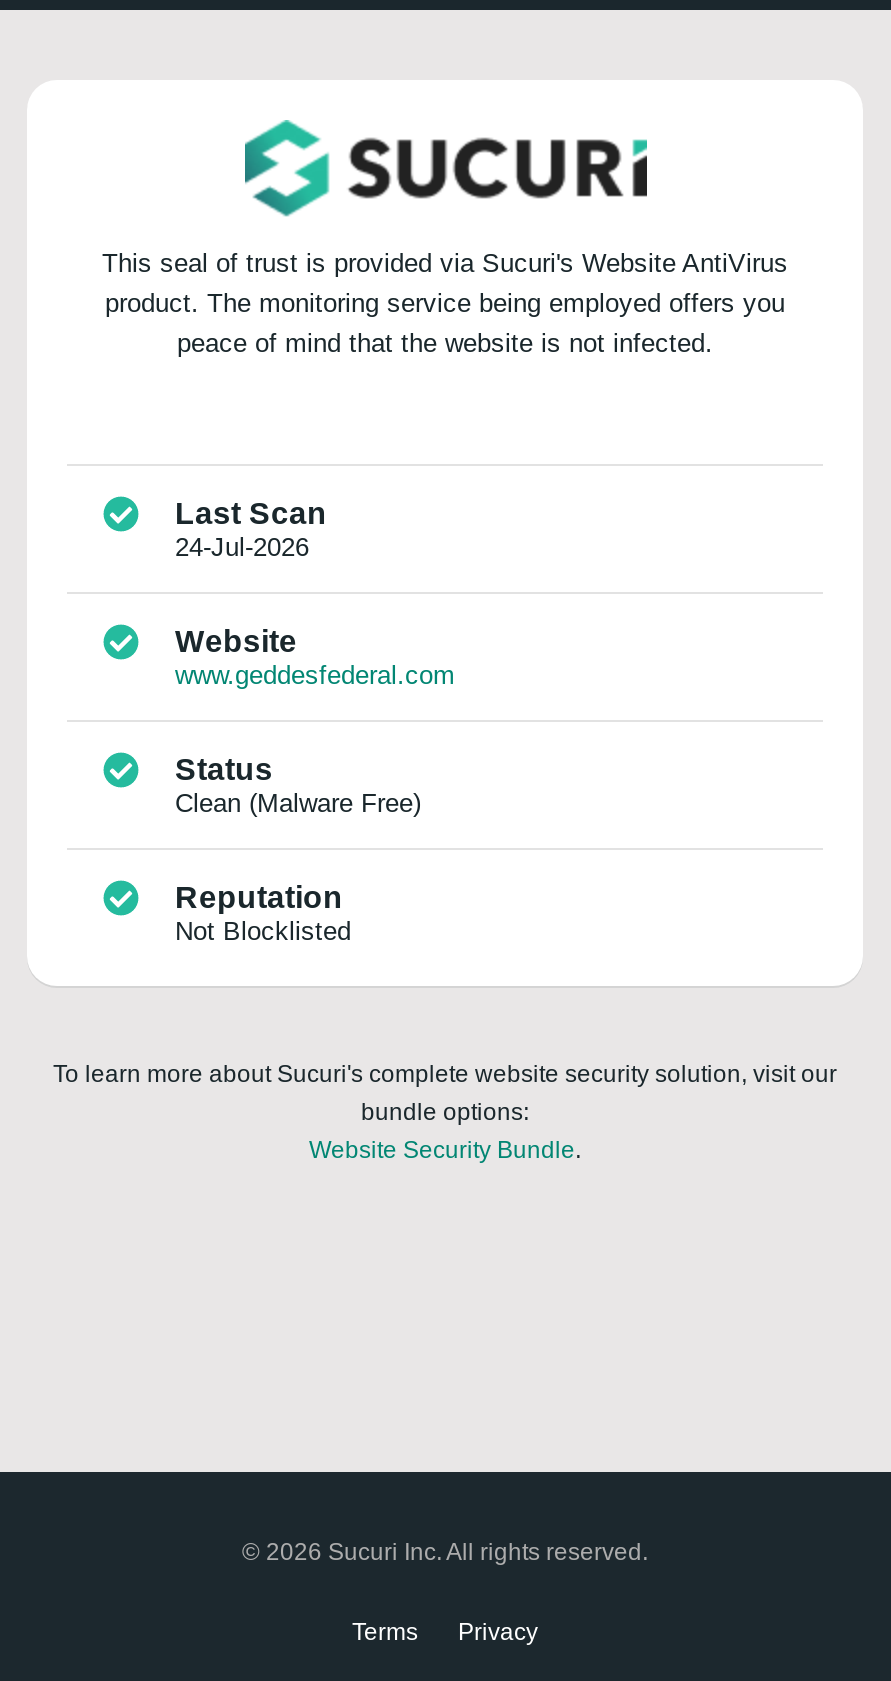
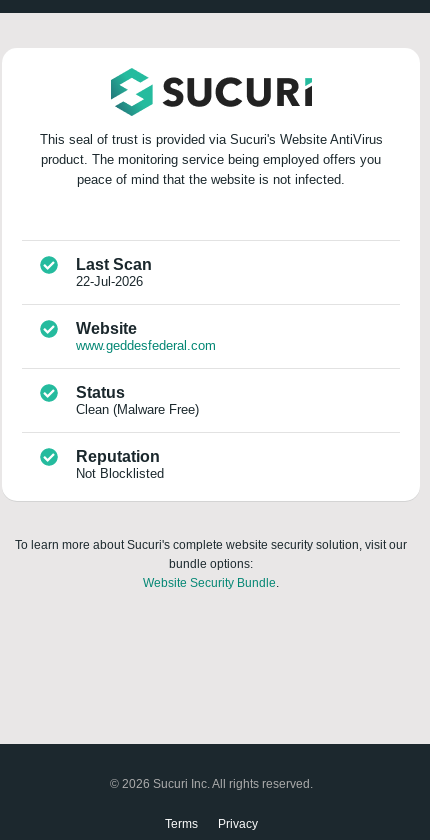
[175,532,309,562] 24-Jul-2026 -> [76,274,143,289] 22-Jul-2026

